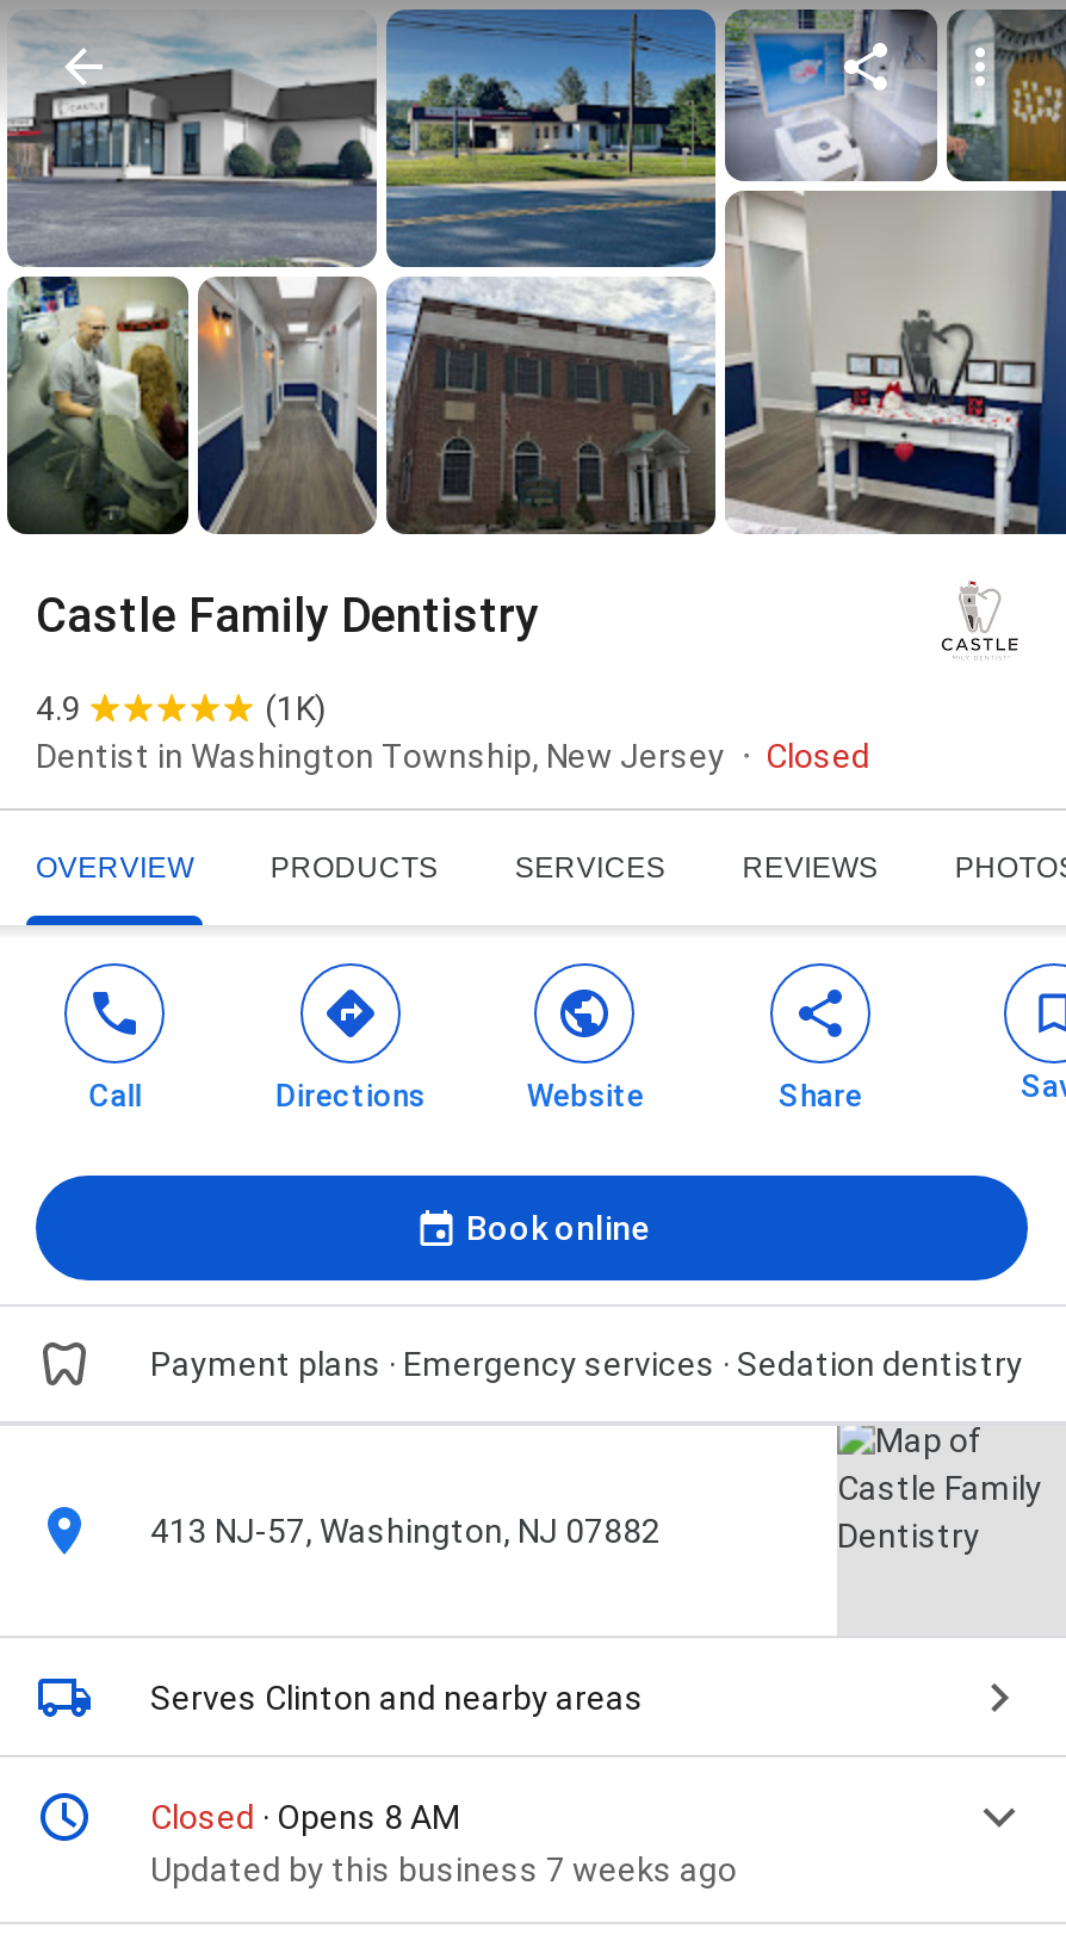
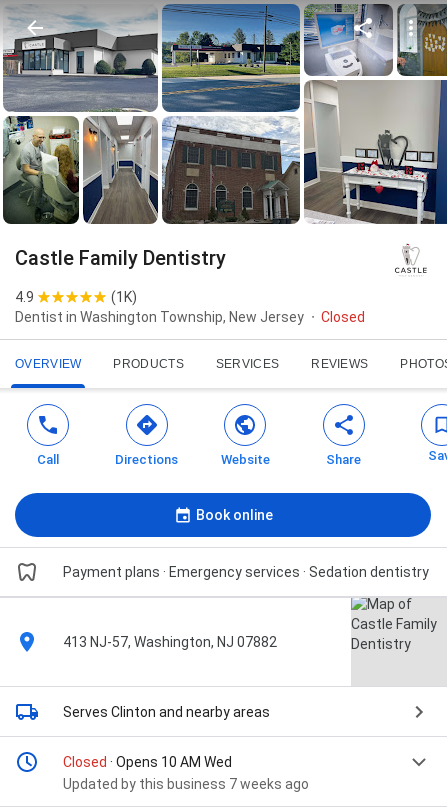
[150,1798,460,1837] Closed · Opens 8 AM -> [63,754,232,770] Closed · Opens 10 AM Wed

